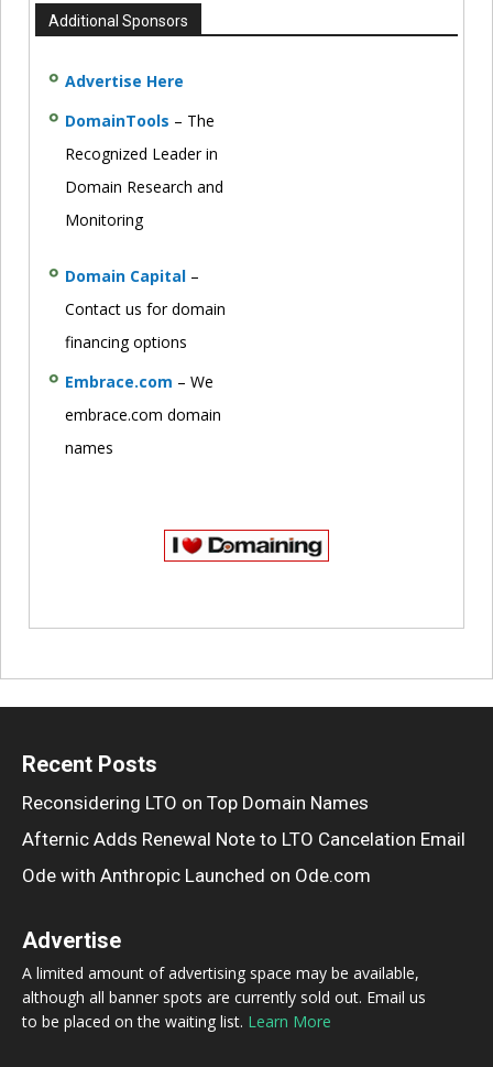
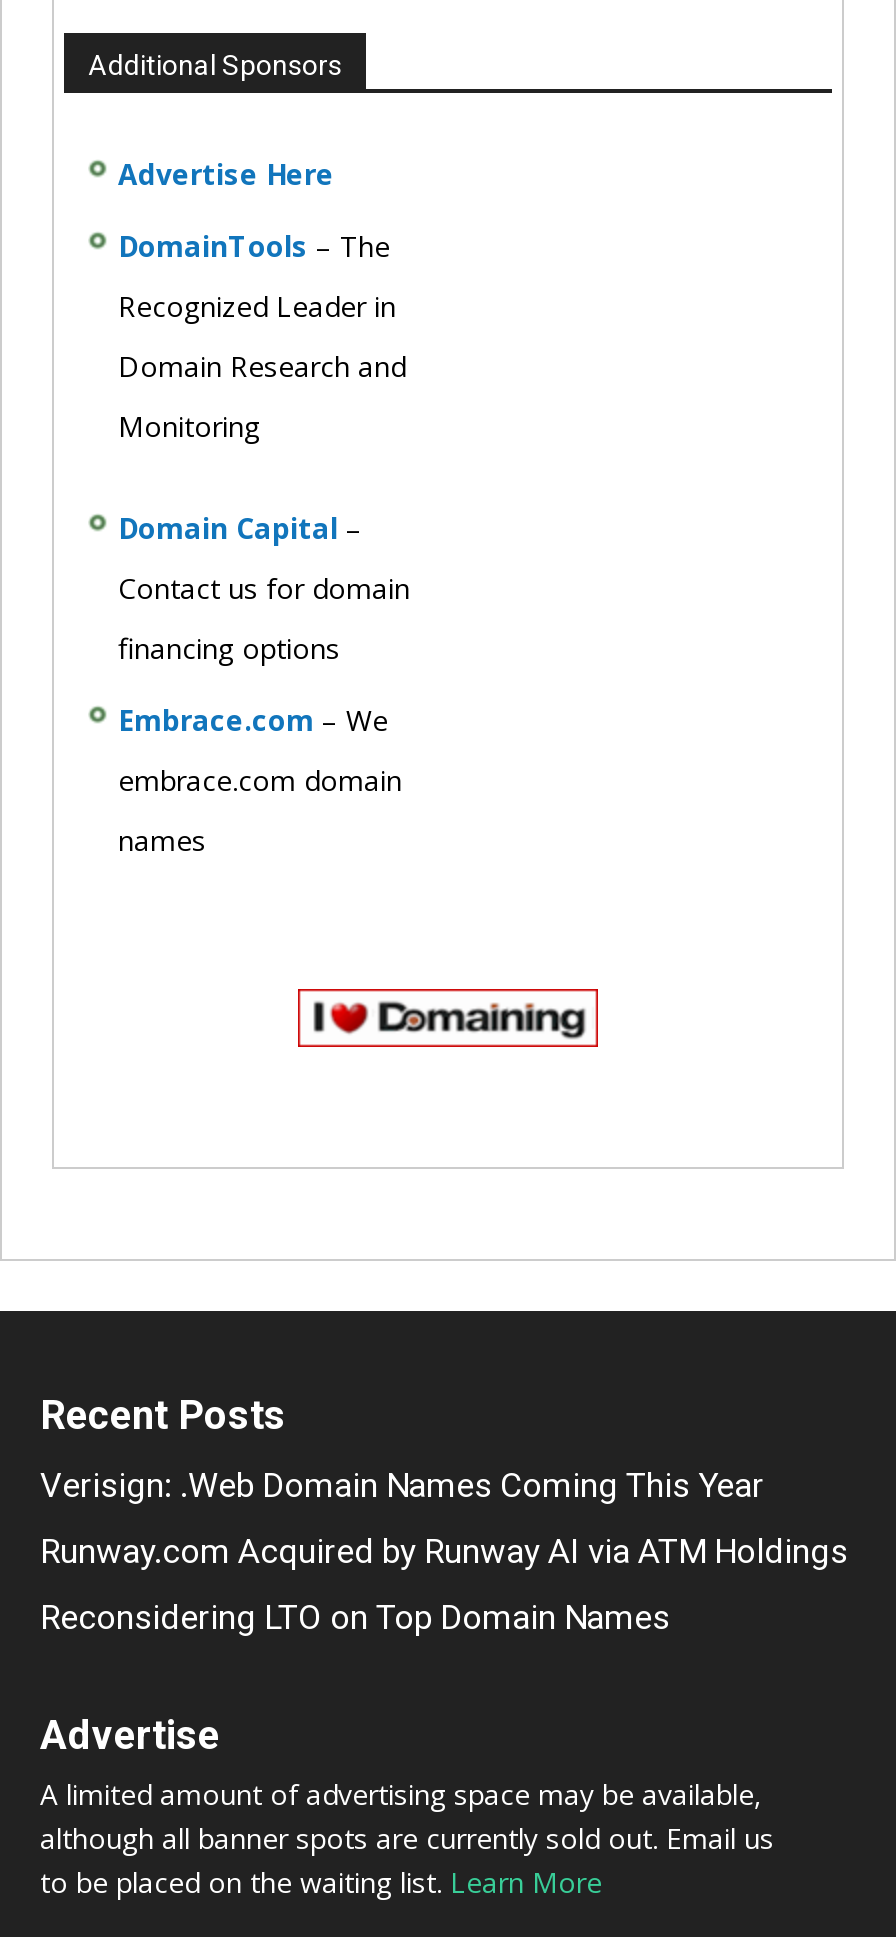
none -> [40,1465,848,1571] Verisign: .Web Domain Names Coming This Year | Runway.com Acquired by Runway AI via ATM Holdings
moved [22,791,369,814] -> [40,1597,670,1637]: Reconsidering LTO on Top Domain Names
[22,828,465,886] Afternic Adds Renewal Note to LTO Cancelation Email | Ode with Anthropic Launched on Ode.com -> none

